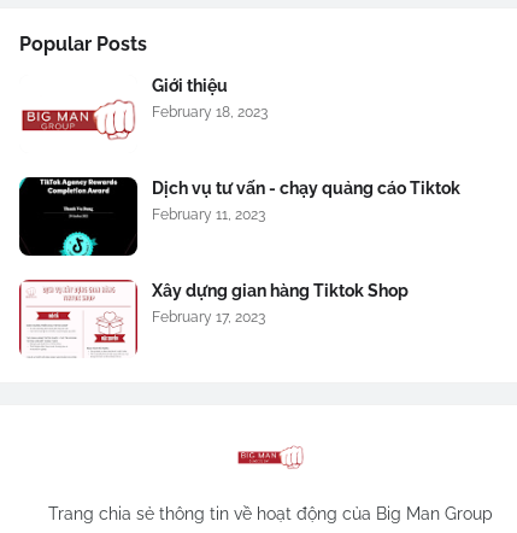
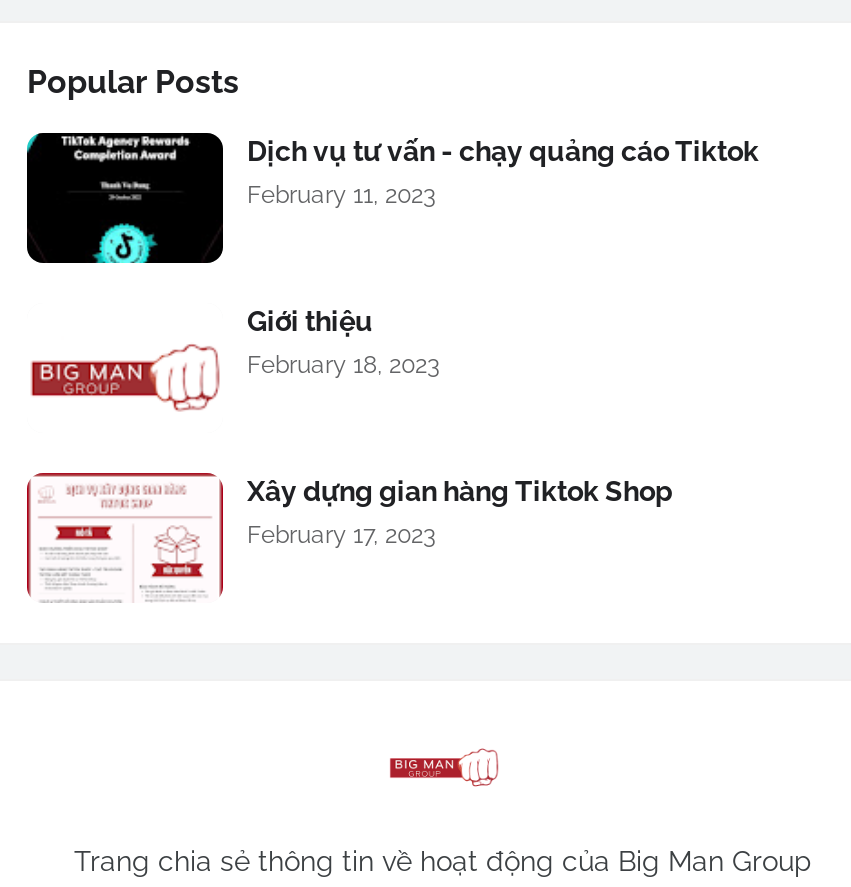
moved [88,76,268,141] -> [141,305,439,413]: [image] | Giới thiệu | February 18, 2023
moved [18,176,460,257] -> [25,131,759,265]: [image] | Dịch vụ tư vấn - chạy quảng cáo Tiktok | February 11, 2023

